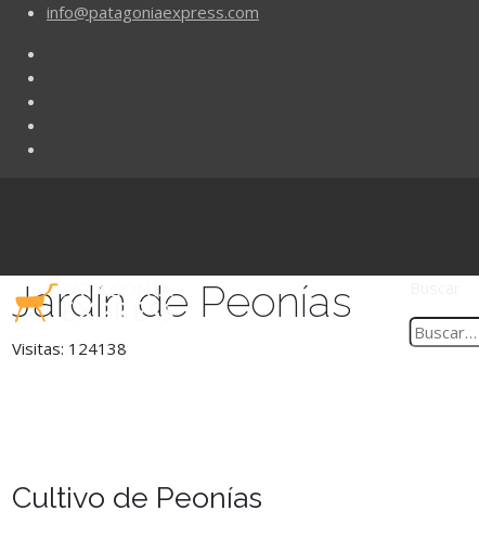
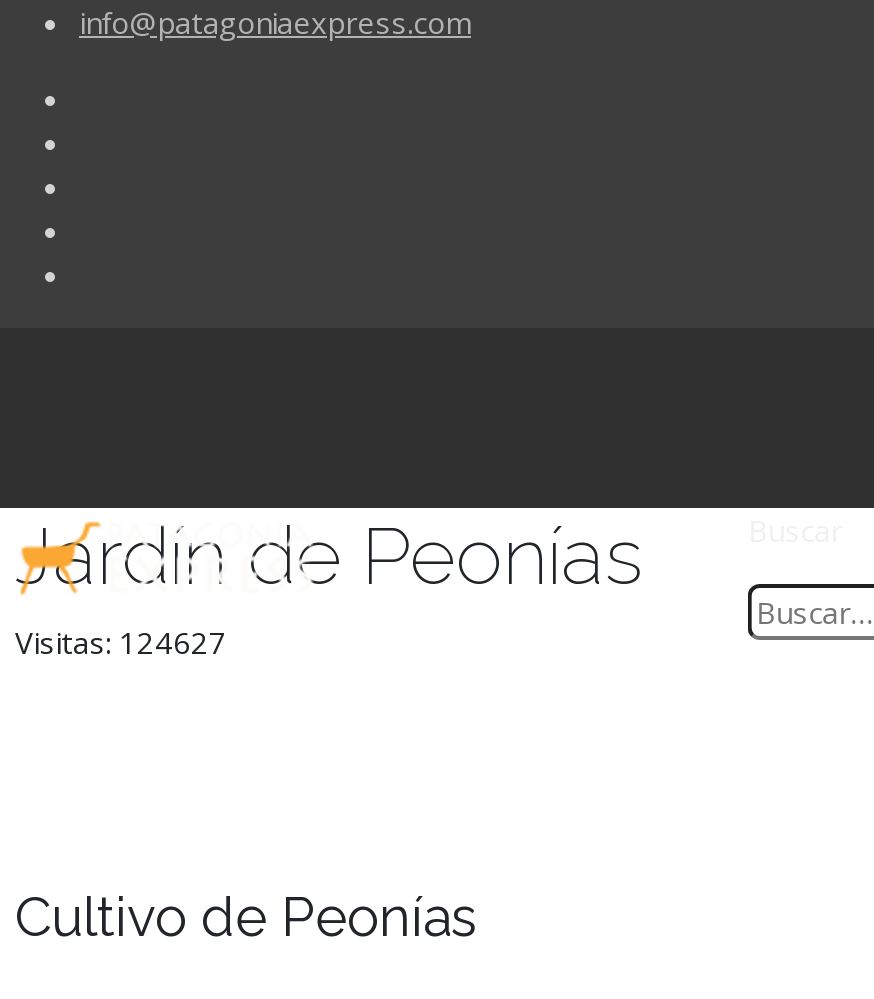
[12,337,127,359] Visitas: 124138 -> [15,622,227,662] Visitas: 124627

